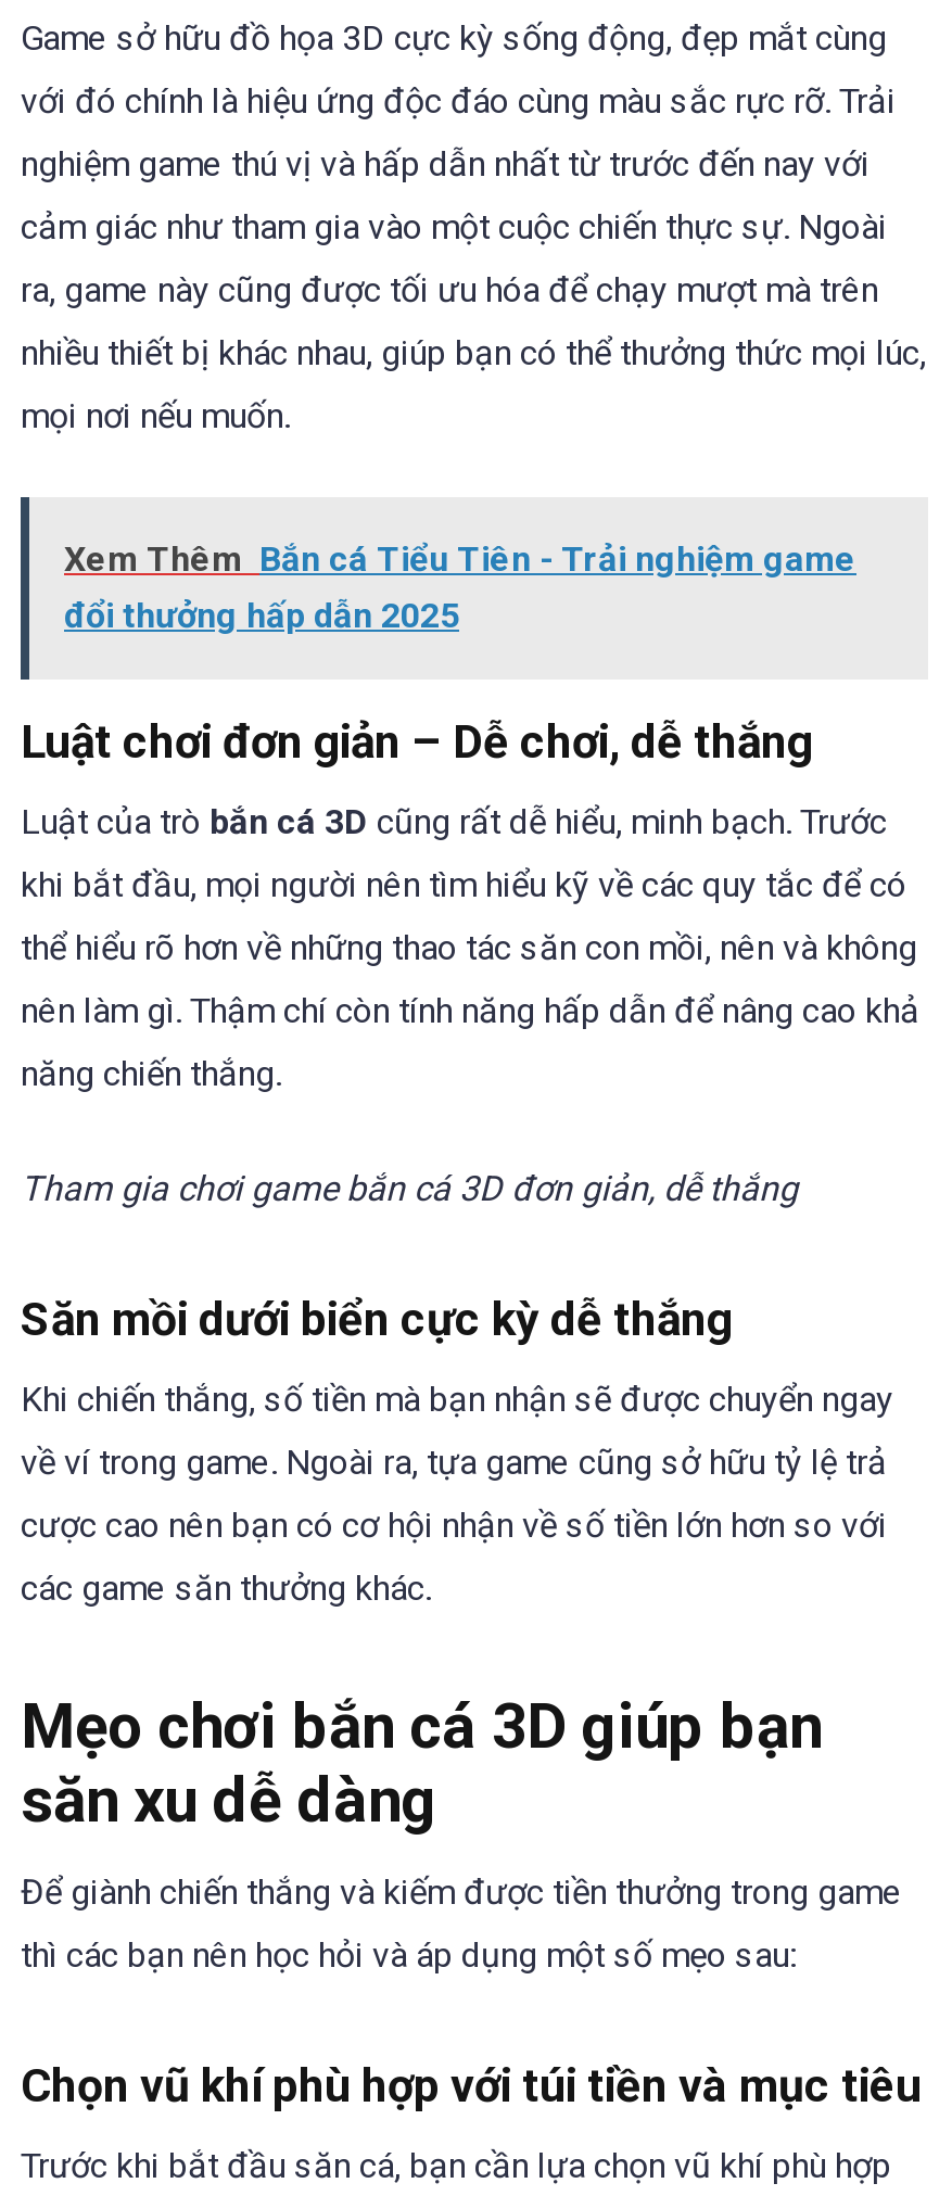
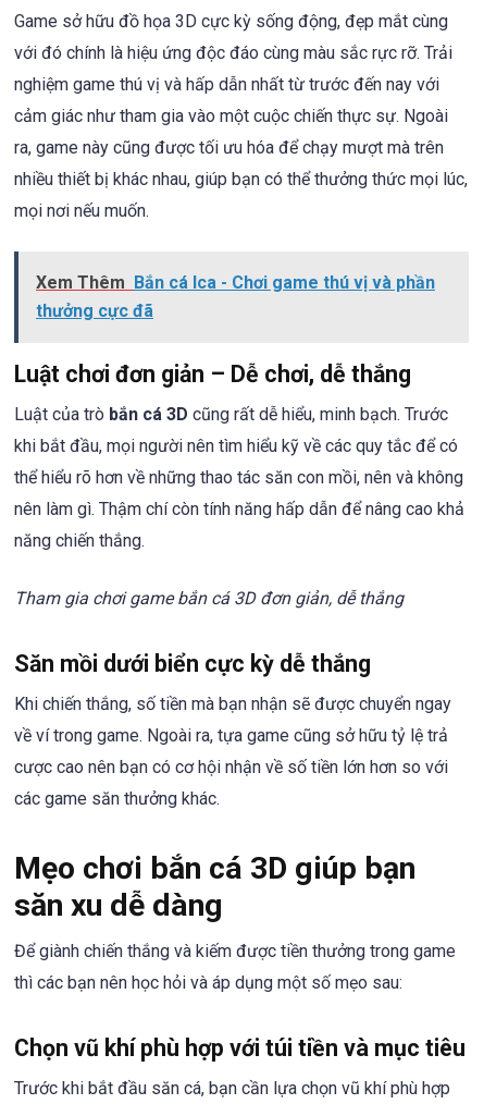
[64,539,856,637] Xem Thêm Bắn cá Tiểu Tiên - Trải nghiệm game | đổi thưởng hấp dẫn 2025 -> [36,273,435,322] Xem Thêm Bắn cá Ica - Chơi game thú vị và phần | thưởng cực đã

